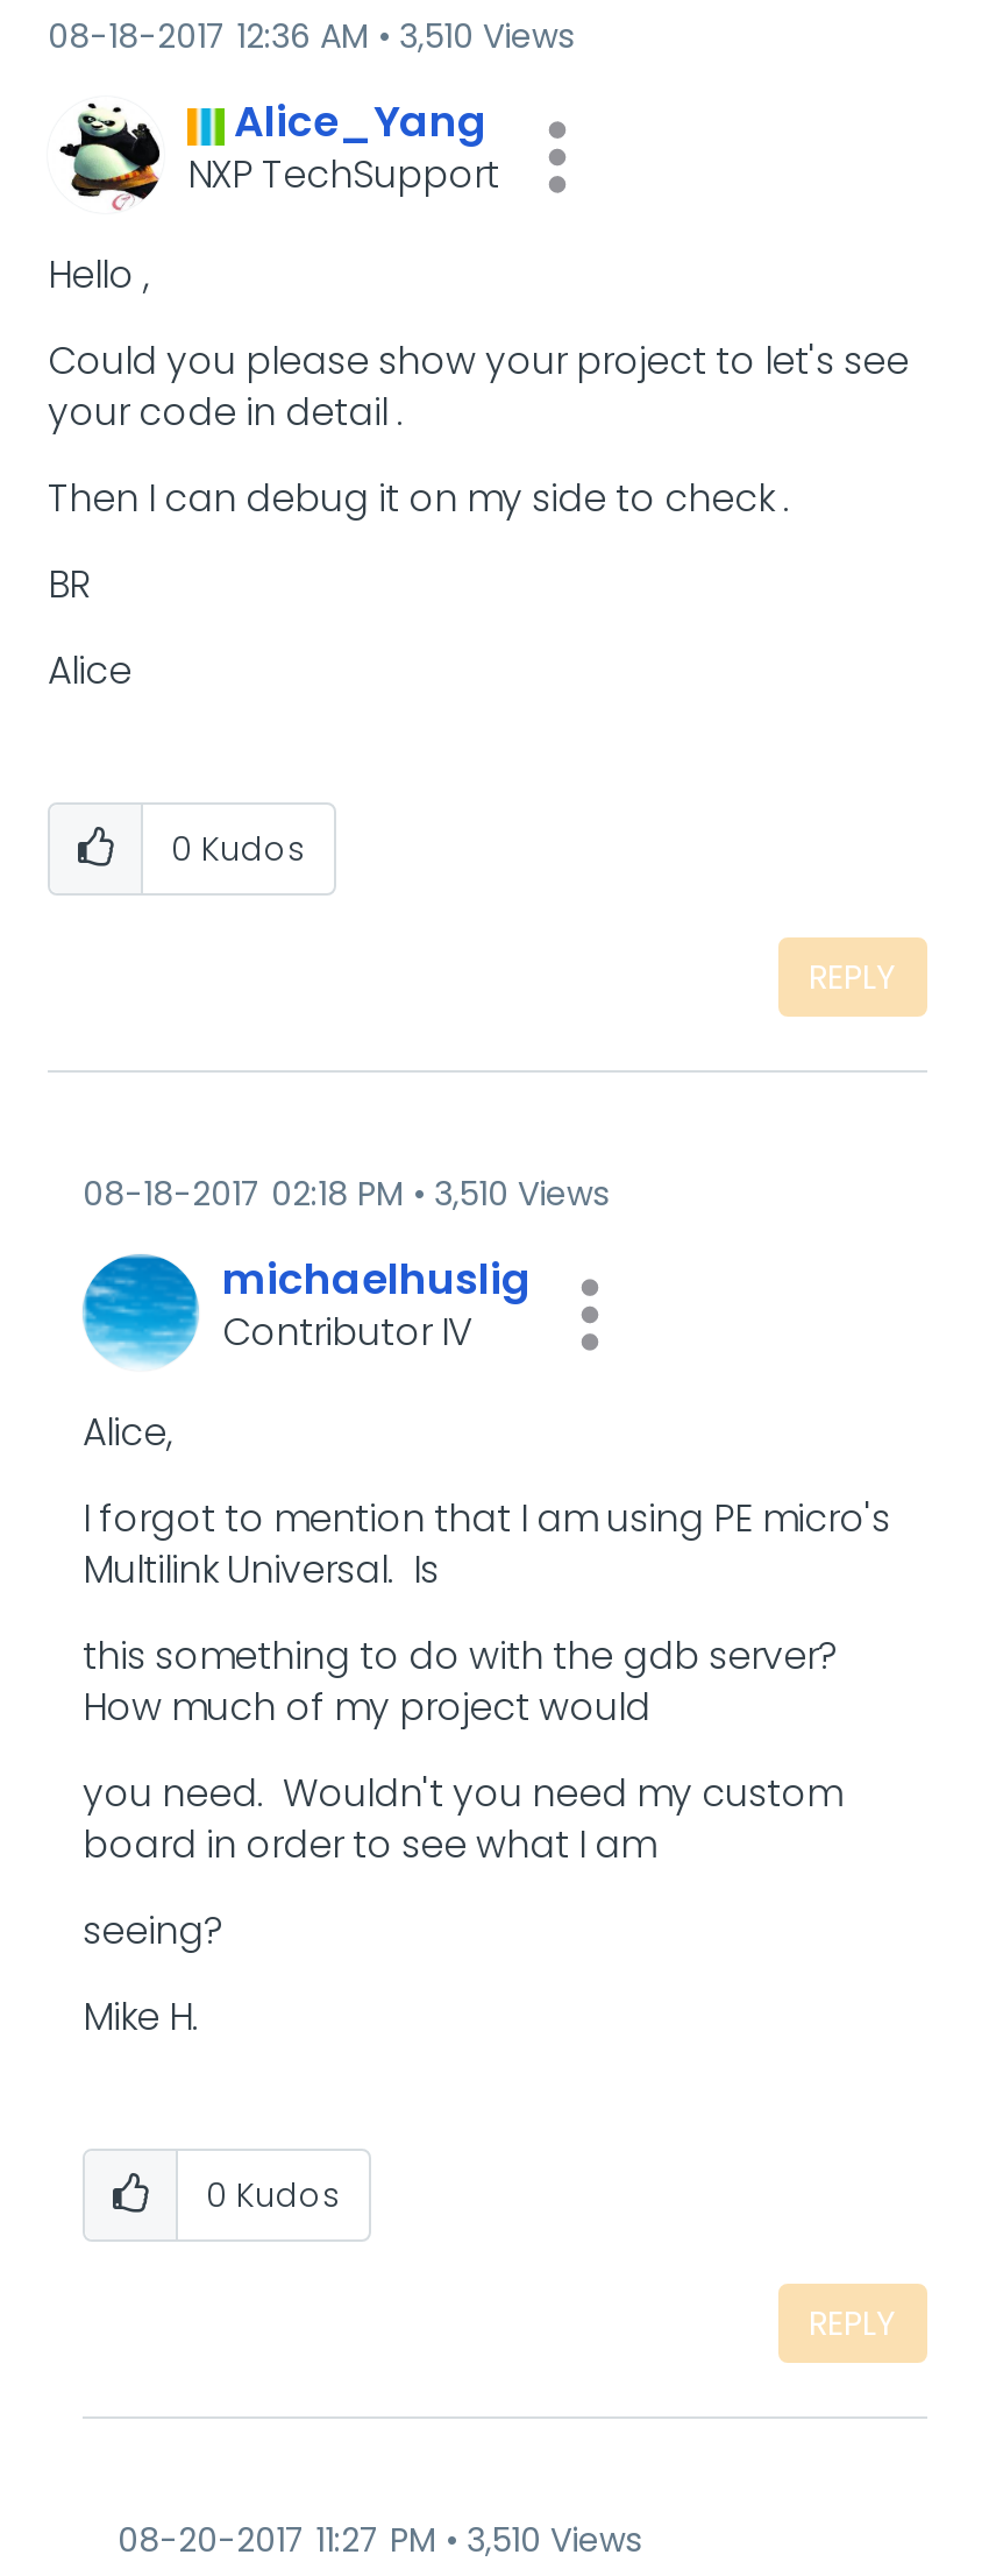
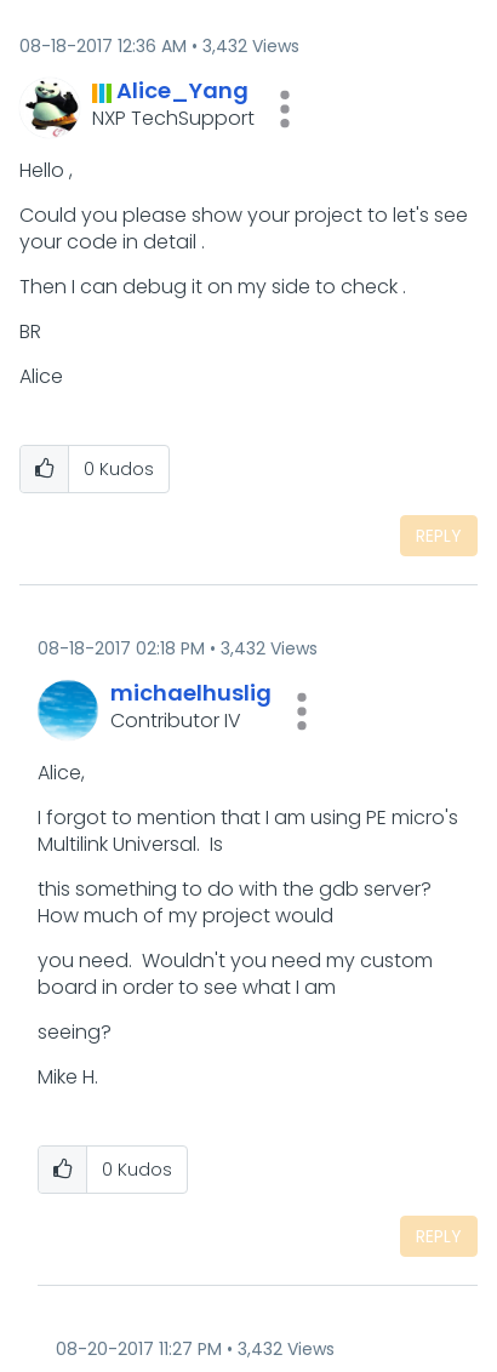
[48,13,574,59] 08-18-2017 12:36 AM 3,510 Views -> [19,34,299,58] 08-18-2017 12:36 AM 3,432 Views
[83,1170,609,1217] 08-18-2017 02:18 PM 3,510 Views -> [38,636,318,661] 08-18-2017 02:18 PM 3,432 Views
[118,2517,641,2563] 08-20-2017 11:27 PM 3,510 Views -> [56,1337,335,1361] 08-20-2017 11:27 PM 3,432 Views

